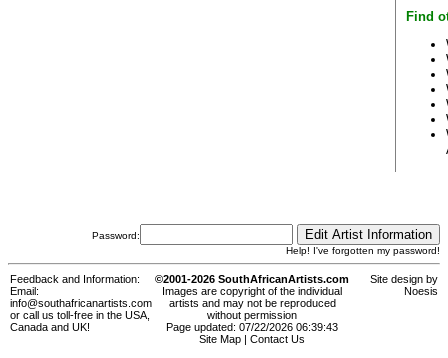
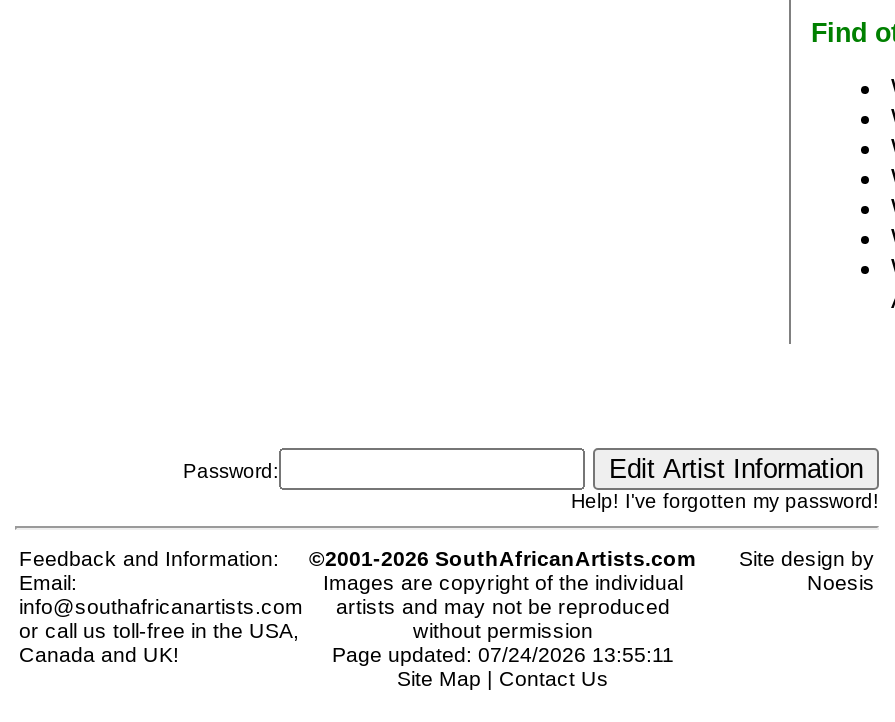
[166,321,338,333] Page updated: 07/22/2026 06:39:43 -> [332,643,674,667] Page updated: 07/24/2026 13:55:11

